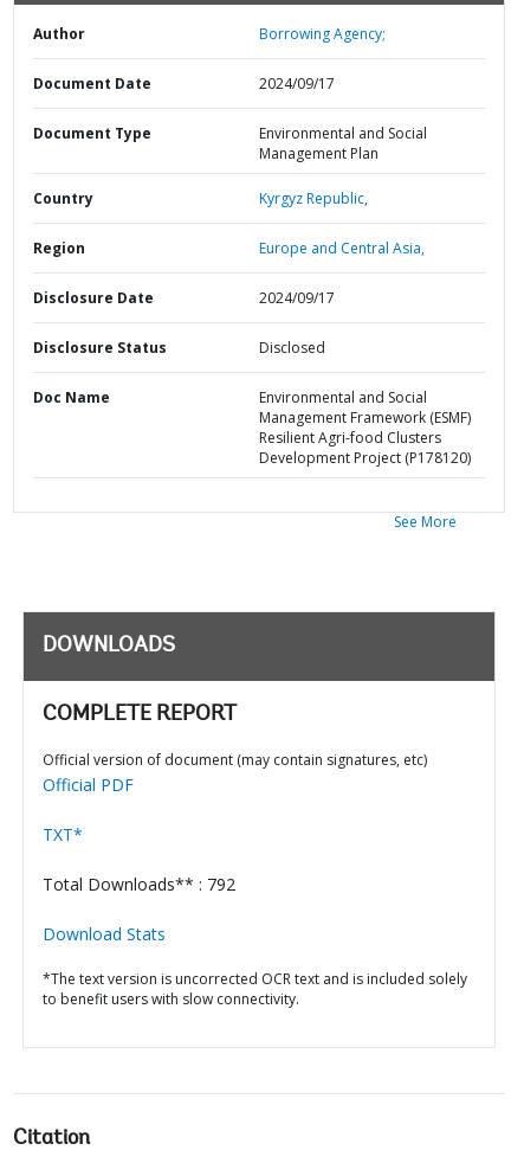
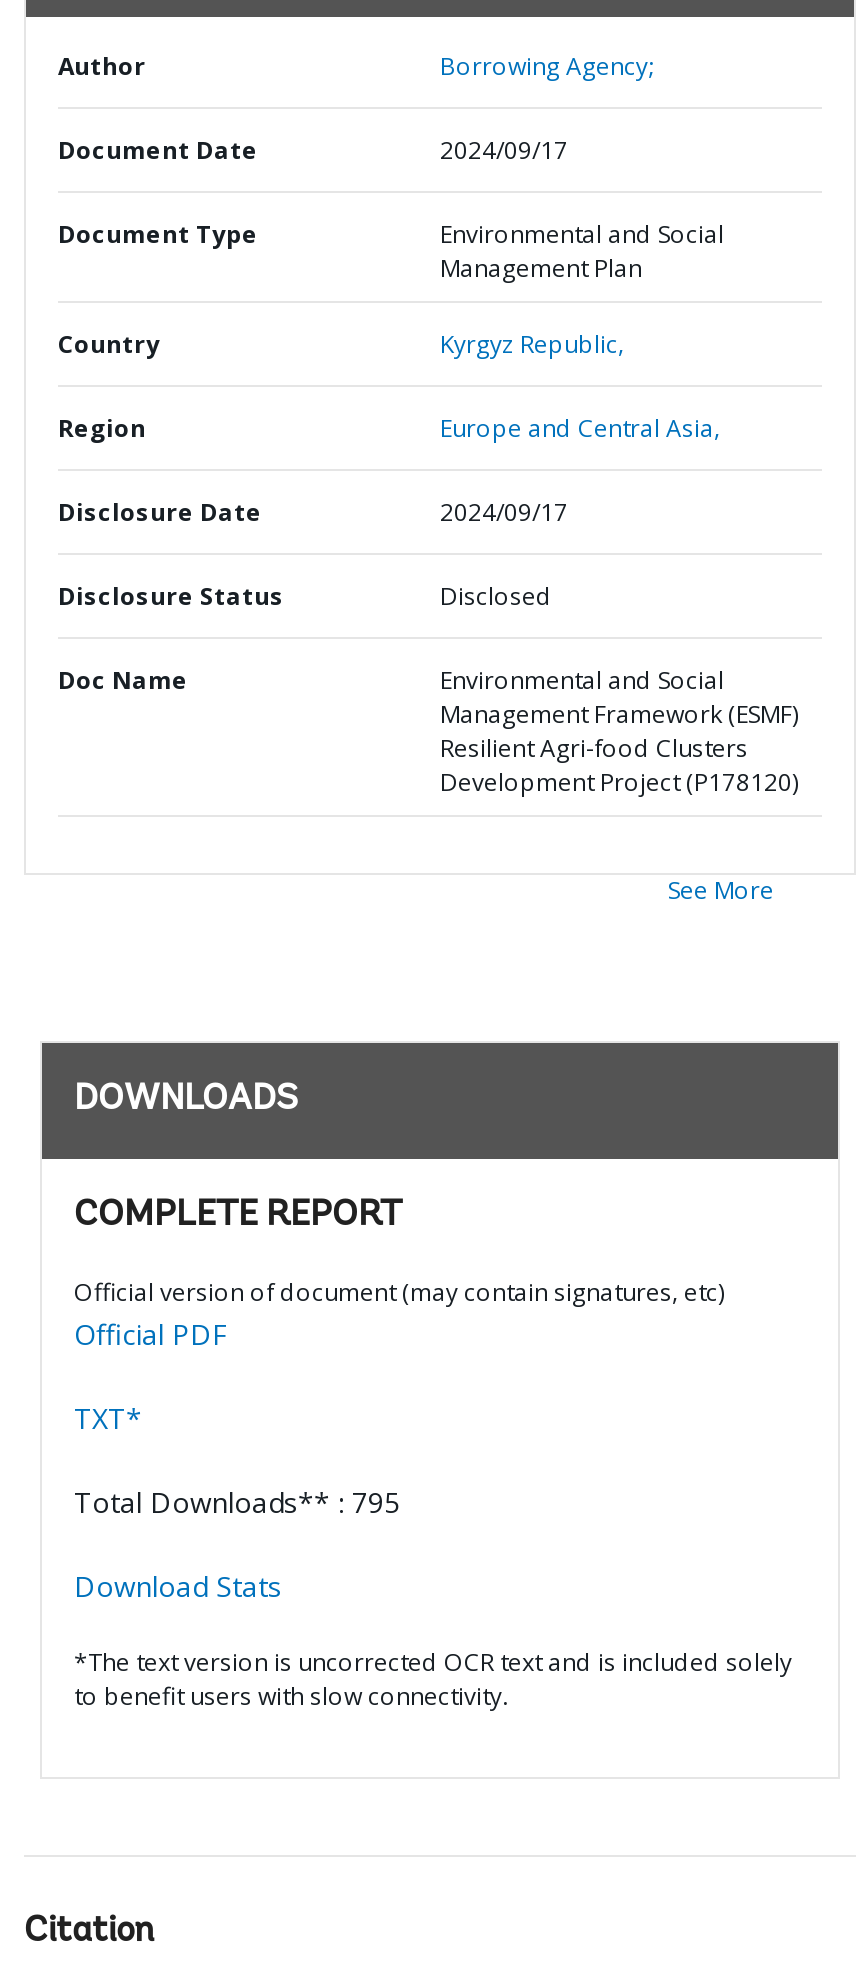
[43,873,235,895] Total Downloads** : 792 -> [74,1483,400,1521] Total Downloads** : 795

